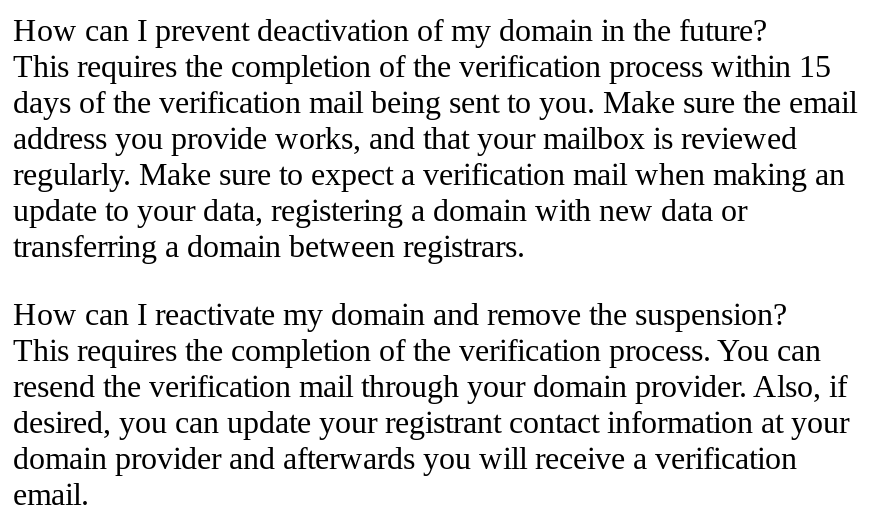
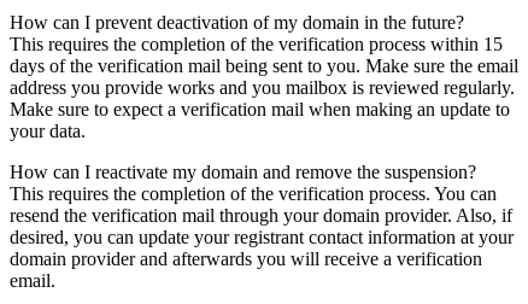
[13,121,845,263] address you provide works, and that your mailbox is reviewed | regularly. Make sure to expect a verification mail when making an | update to your data, registering a domain with new data or | transferring a domain between registrars. -> [10,78,515,142] address you provide works and you mailbox is reviewed regularly. | Make sure to expect a verification mail when making an update to | your data.

